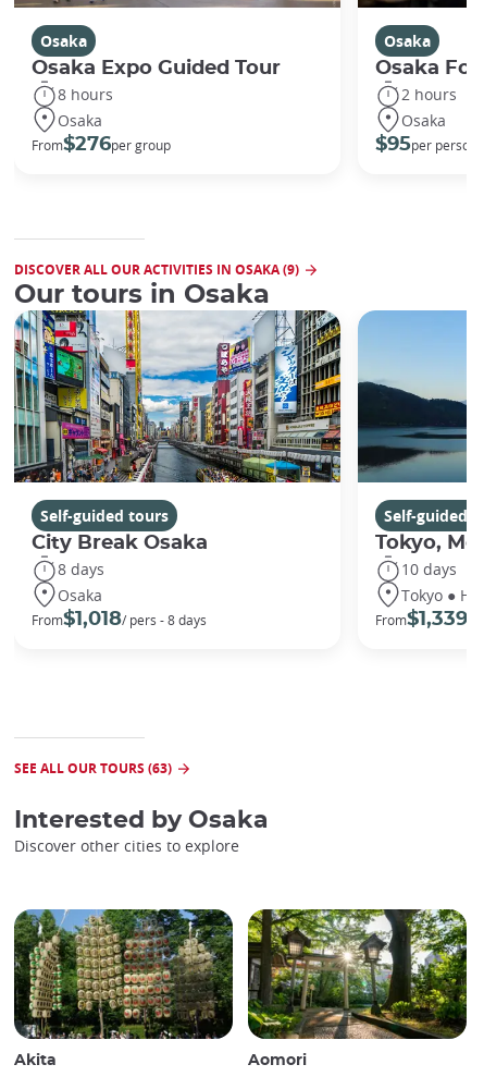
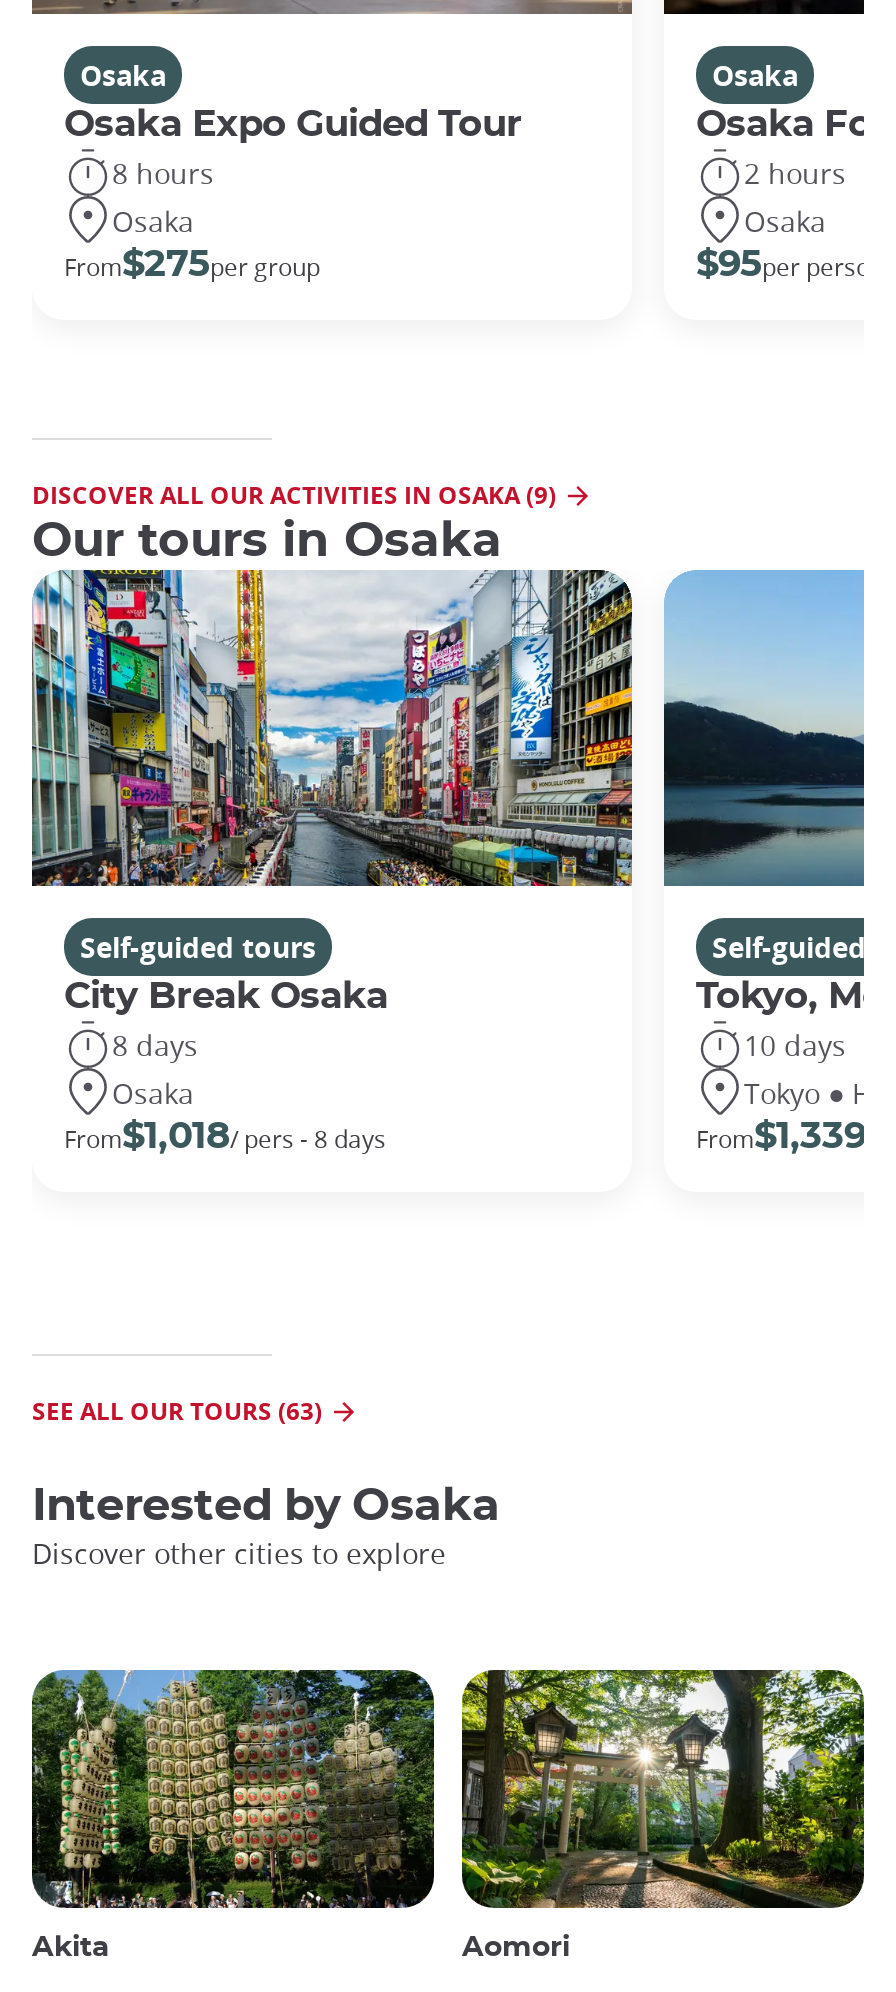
[32,134,171,155] From$276per group -> [64,247,320,285] From$275per group

